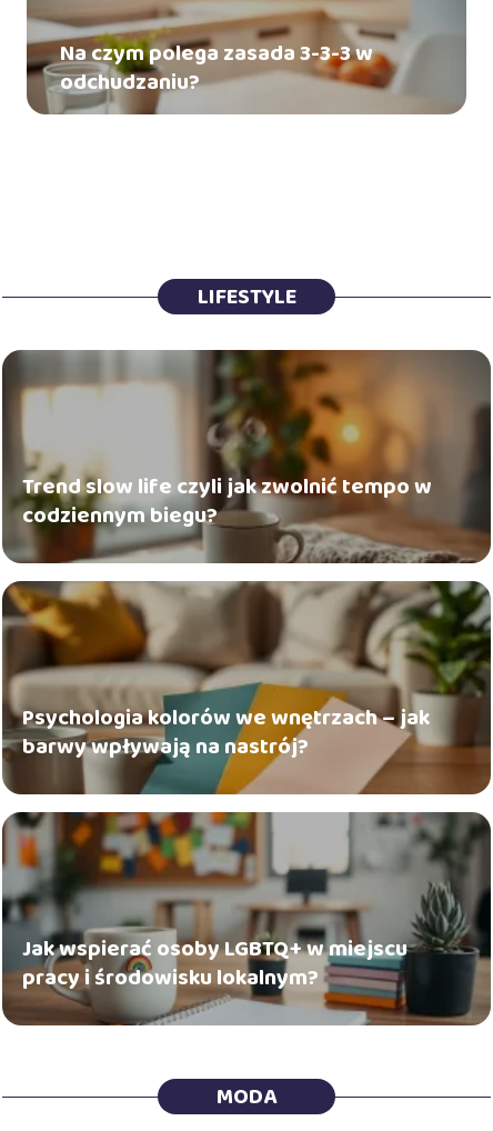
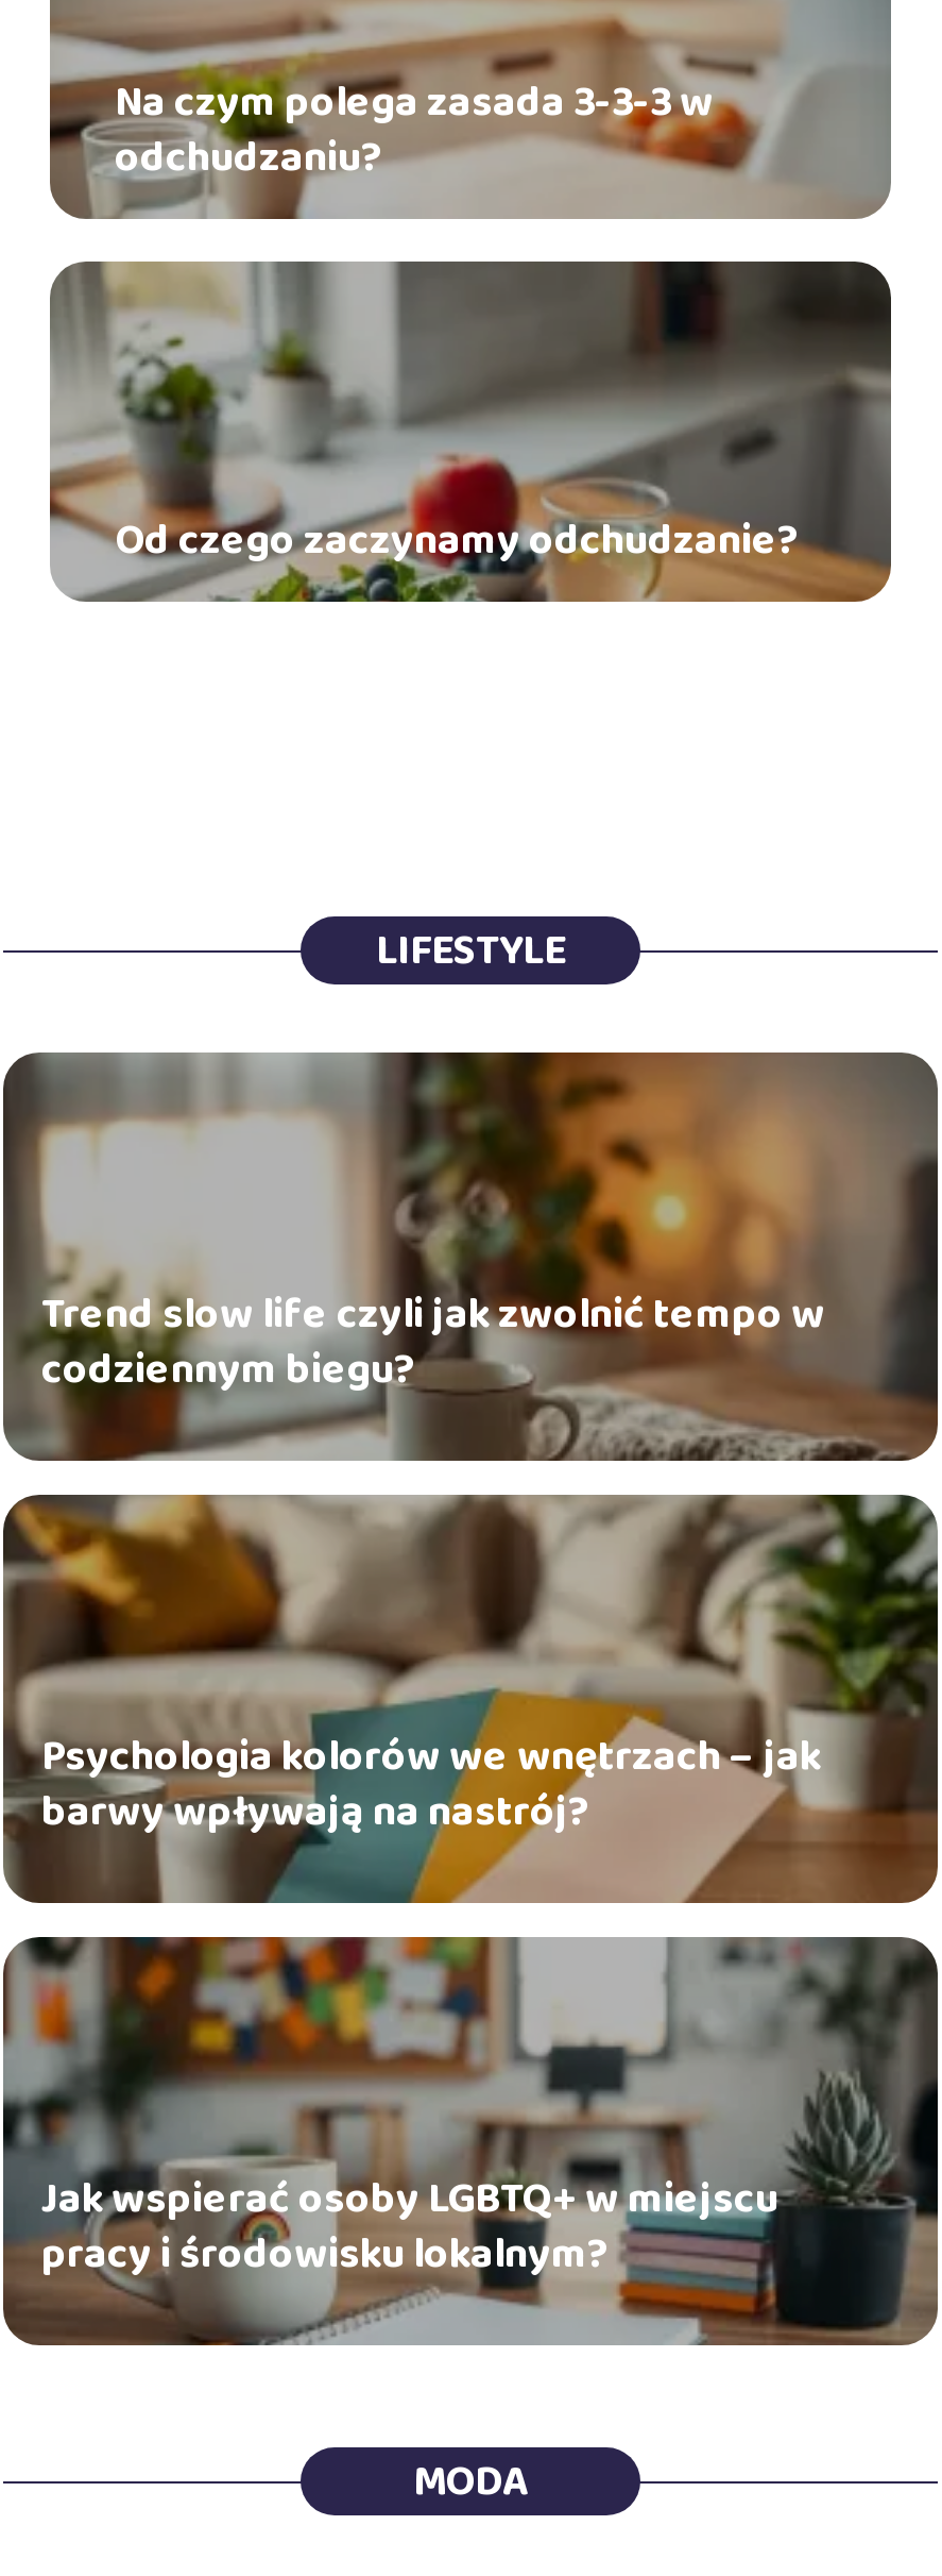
none -> [50,259,891,602] [image] | Od czego zaczynamy odchudzanie?

